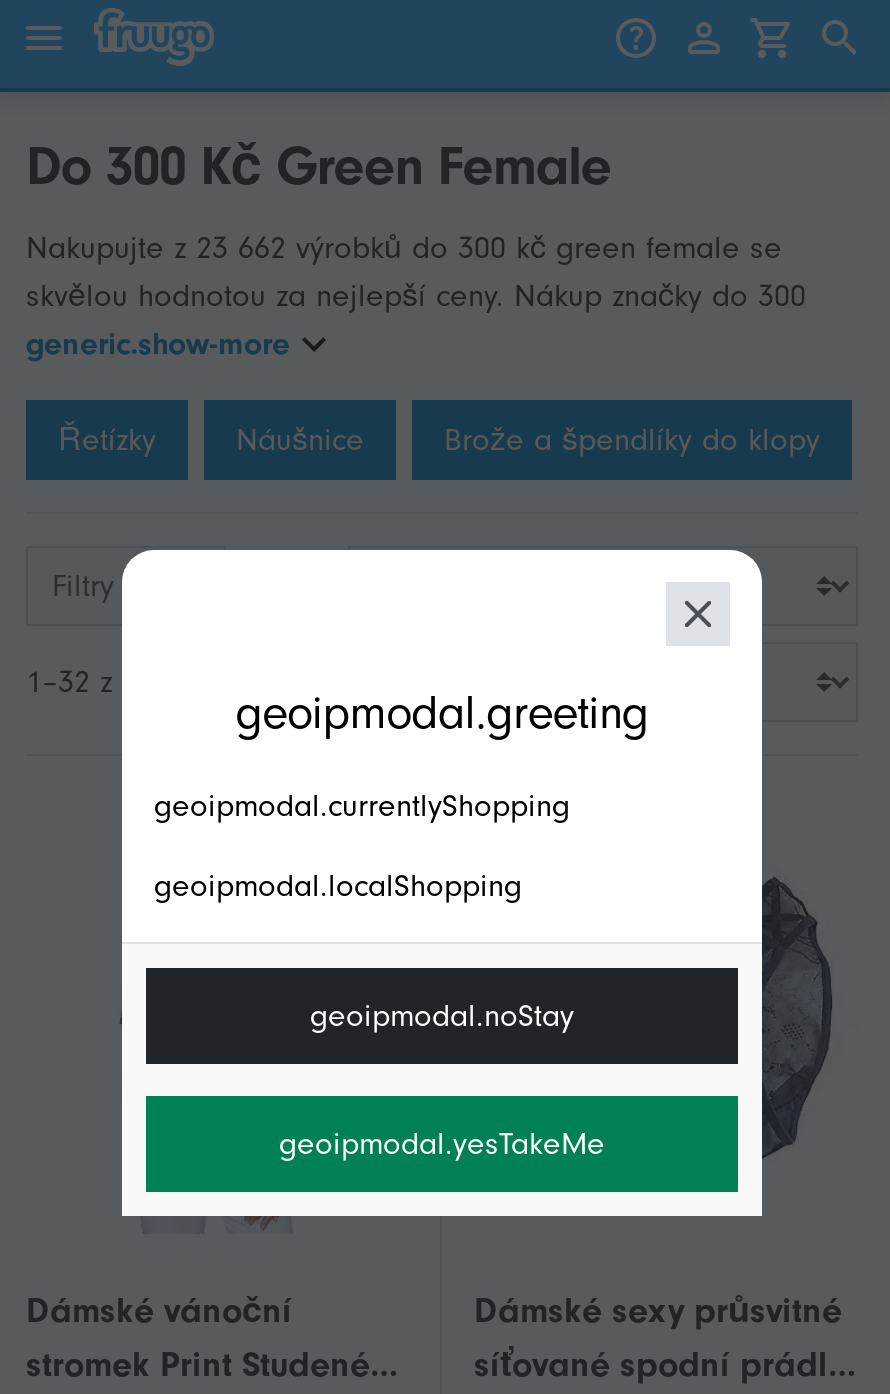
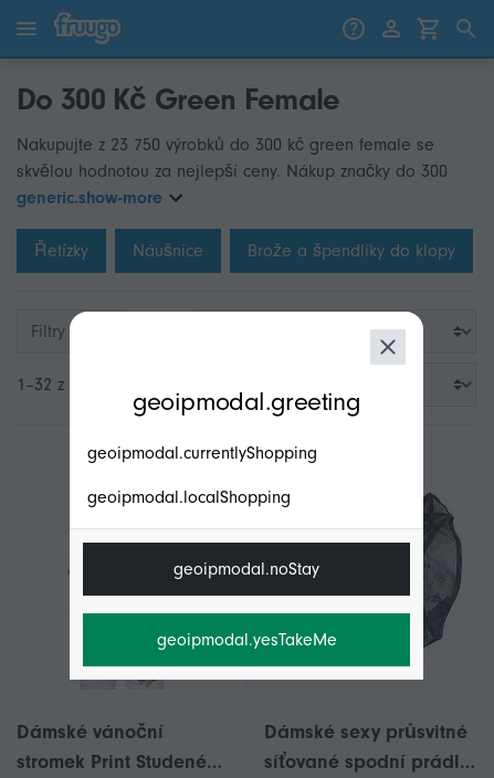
[26,230,782,266] Nakupujte z 23 662 výrobků do 300 kč green female se -> [17,135,434,155] Nakupujte z 23 750 výrobků do 300 kč green female se

